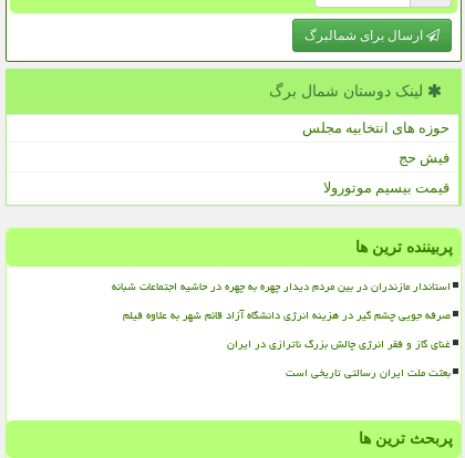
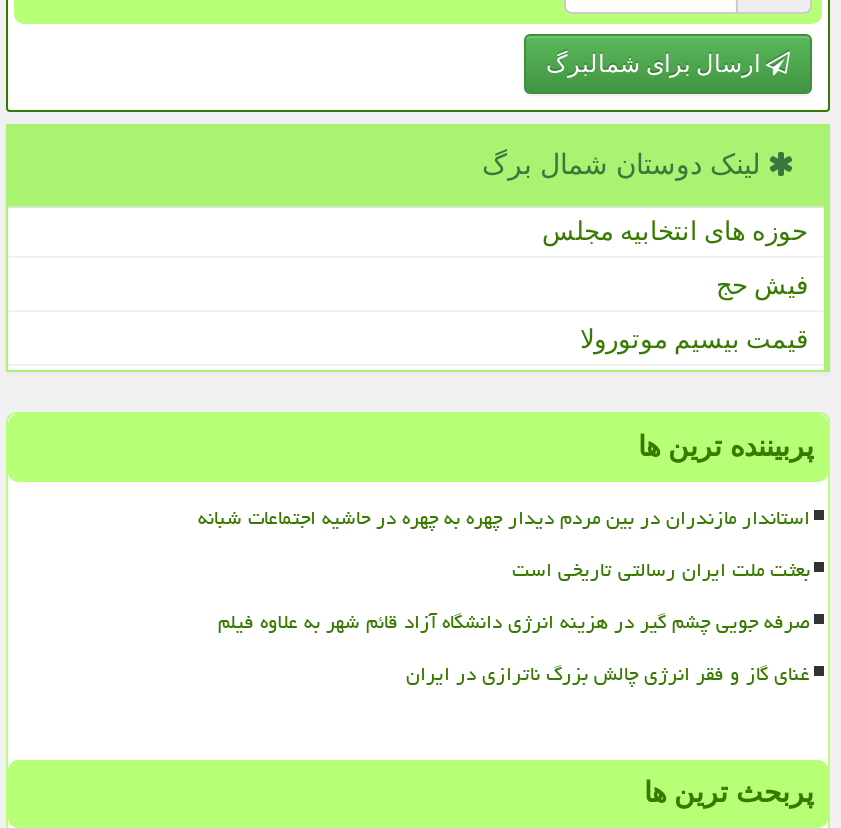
moved [123,304,451,355] -> [218,602,810,694]: صرفه جویی چشم گیر در هزینه انرژی دانشگاه آزاد قائم شهر به علاوه فیلم | غنای گاز و فقر انرژی چالش بزرگ ناترازی در ایران
moved [286,362,451,384] -> [512,550,810,590]: بعثت ملت ایران رسالتی تاریخی است

